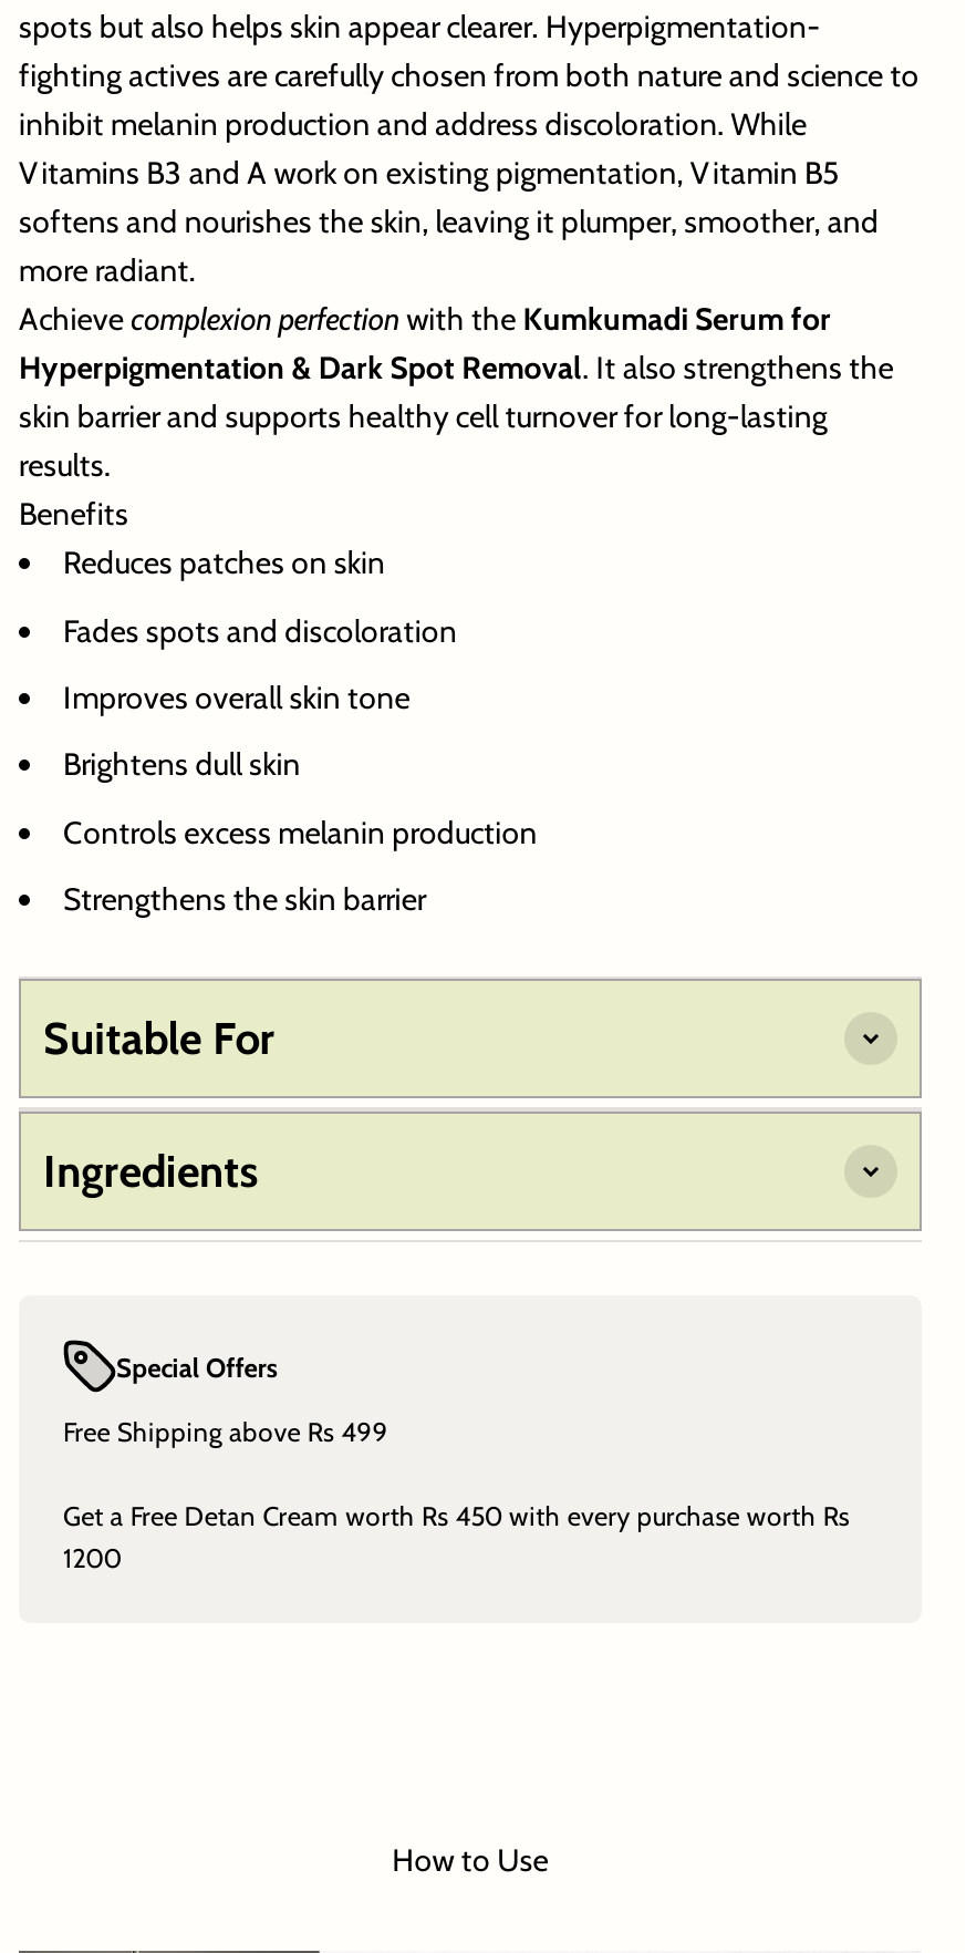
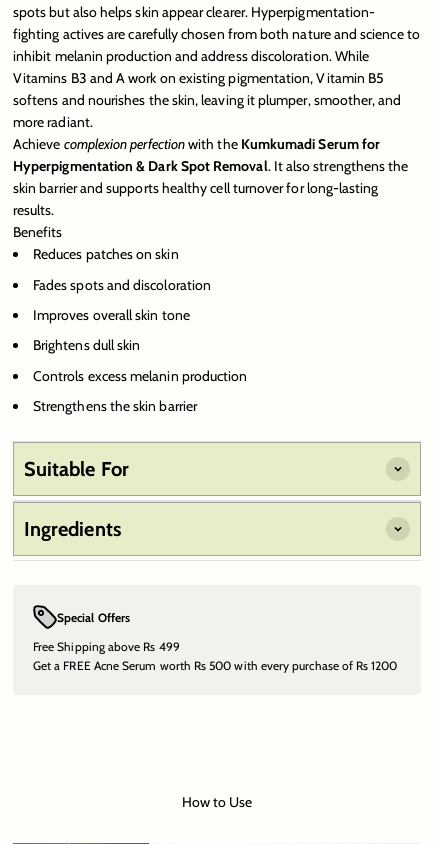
[63,1499,850,1575] Get a Free Detan Cream worth Rs 450 with every purchase worth Rs | 1200 -> [33,658,398,673] Get a FREE Acne Serum worth Rs 500 with every purchase of Rs 1200

